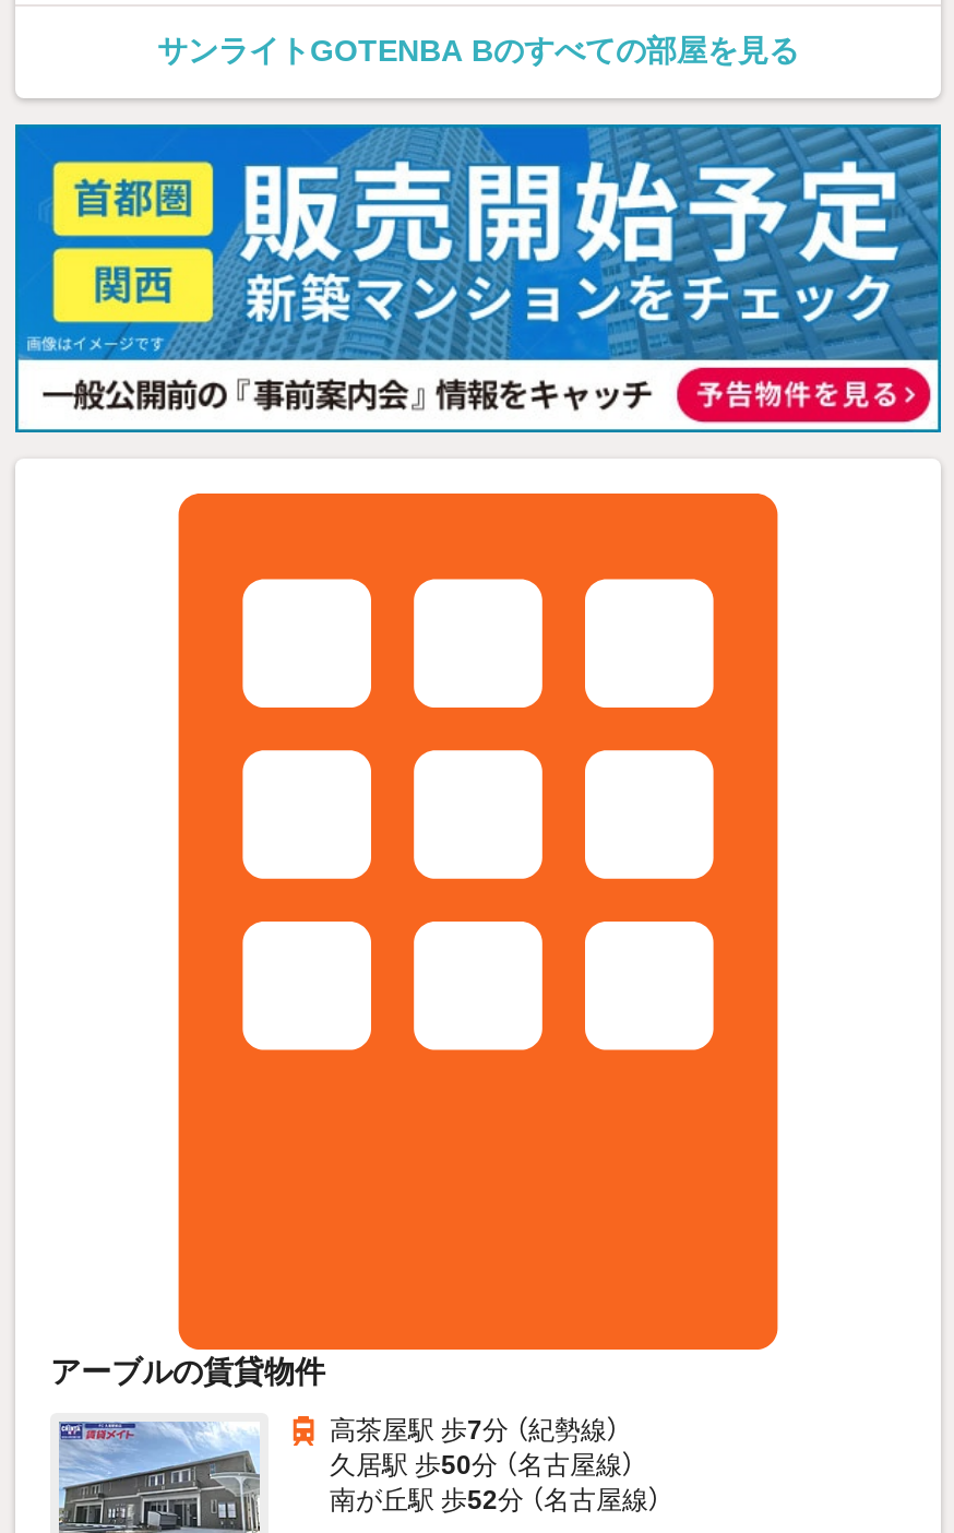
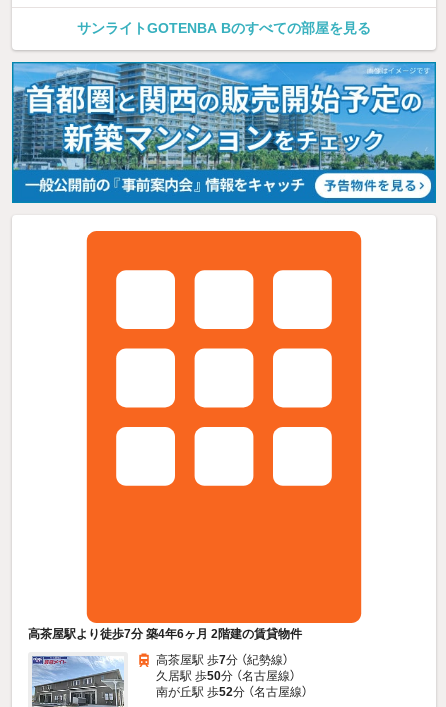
[15,127,941,432] [image] -> [12,62,436,203] [image]
[50,1355,325,1390] アーブルの賃貸物件 -> [28,628,302,642] 高茶屋駅より徒歩7分 築4年6ヶ月 2階建の賃貸物件

